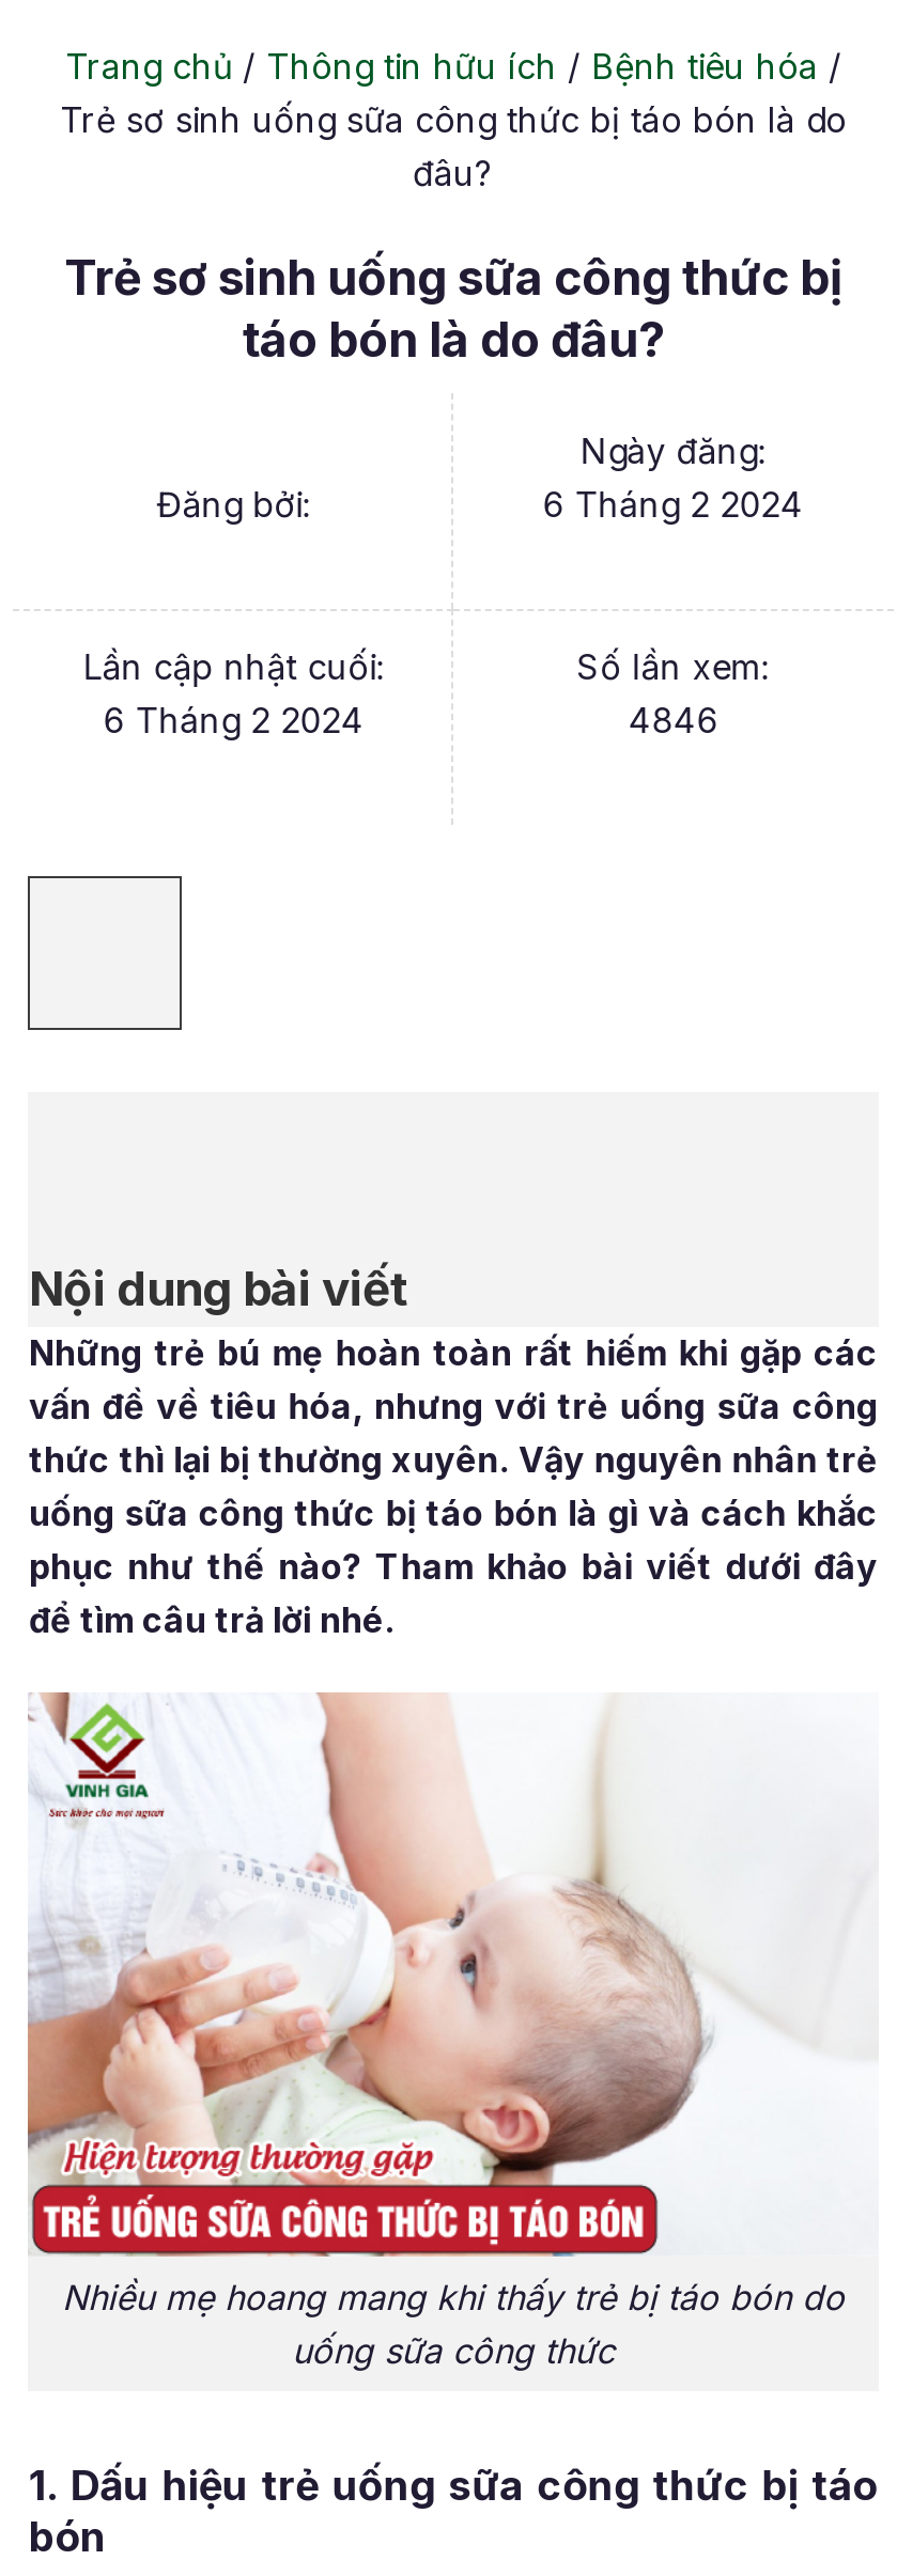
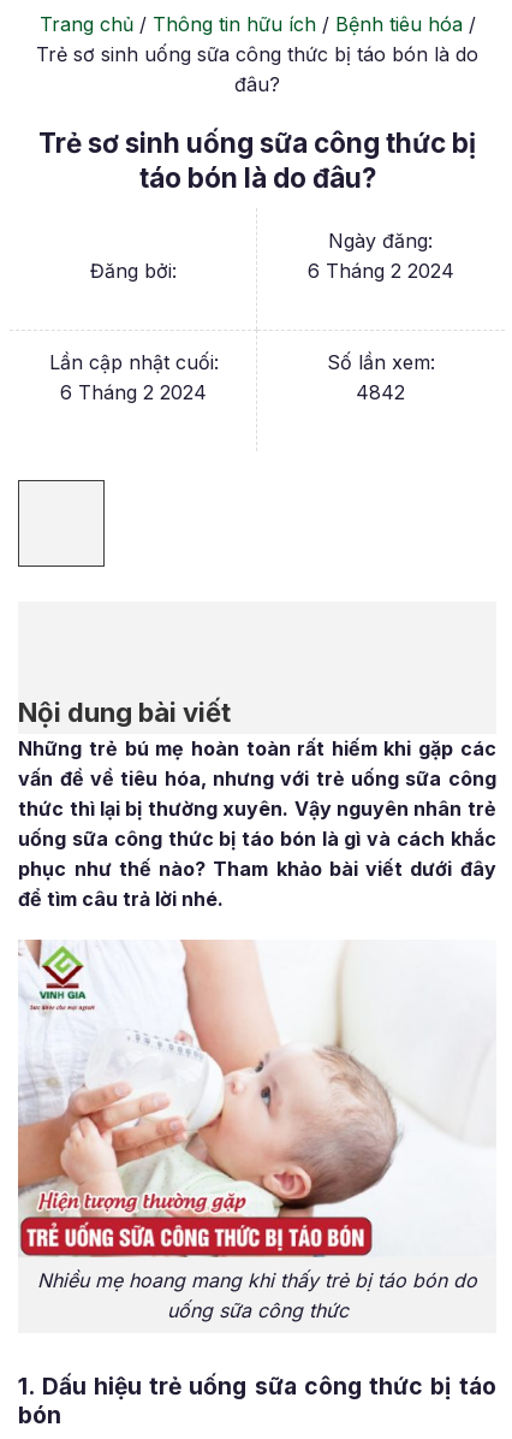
[628,698,718,741] 4846 -> [356,380,405,404] 4842

